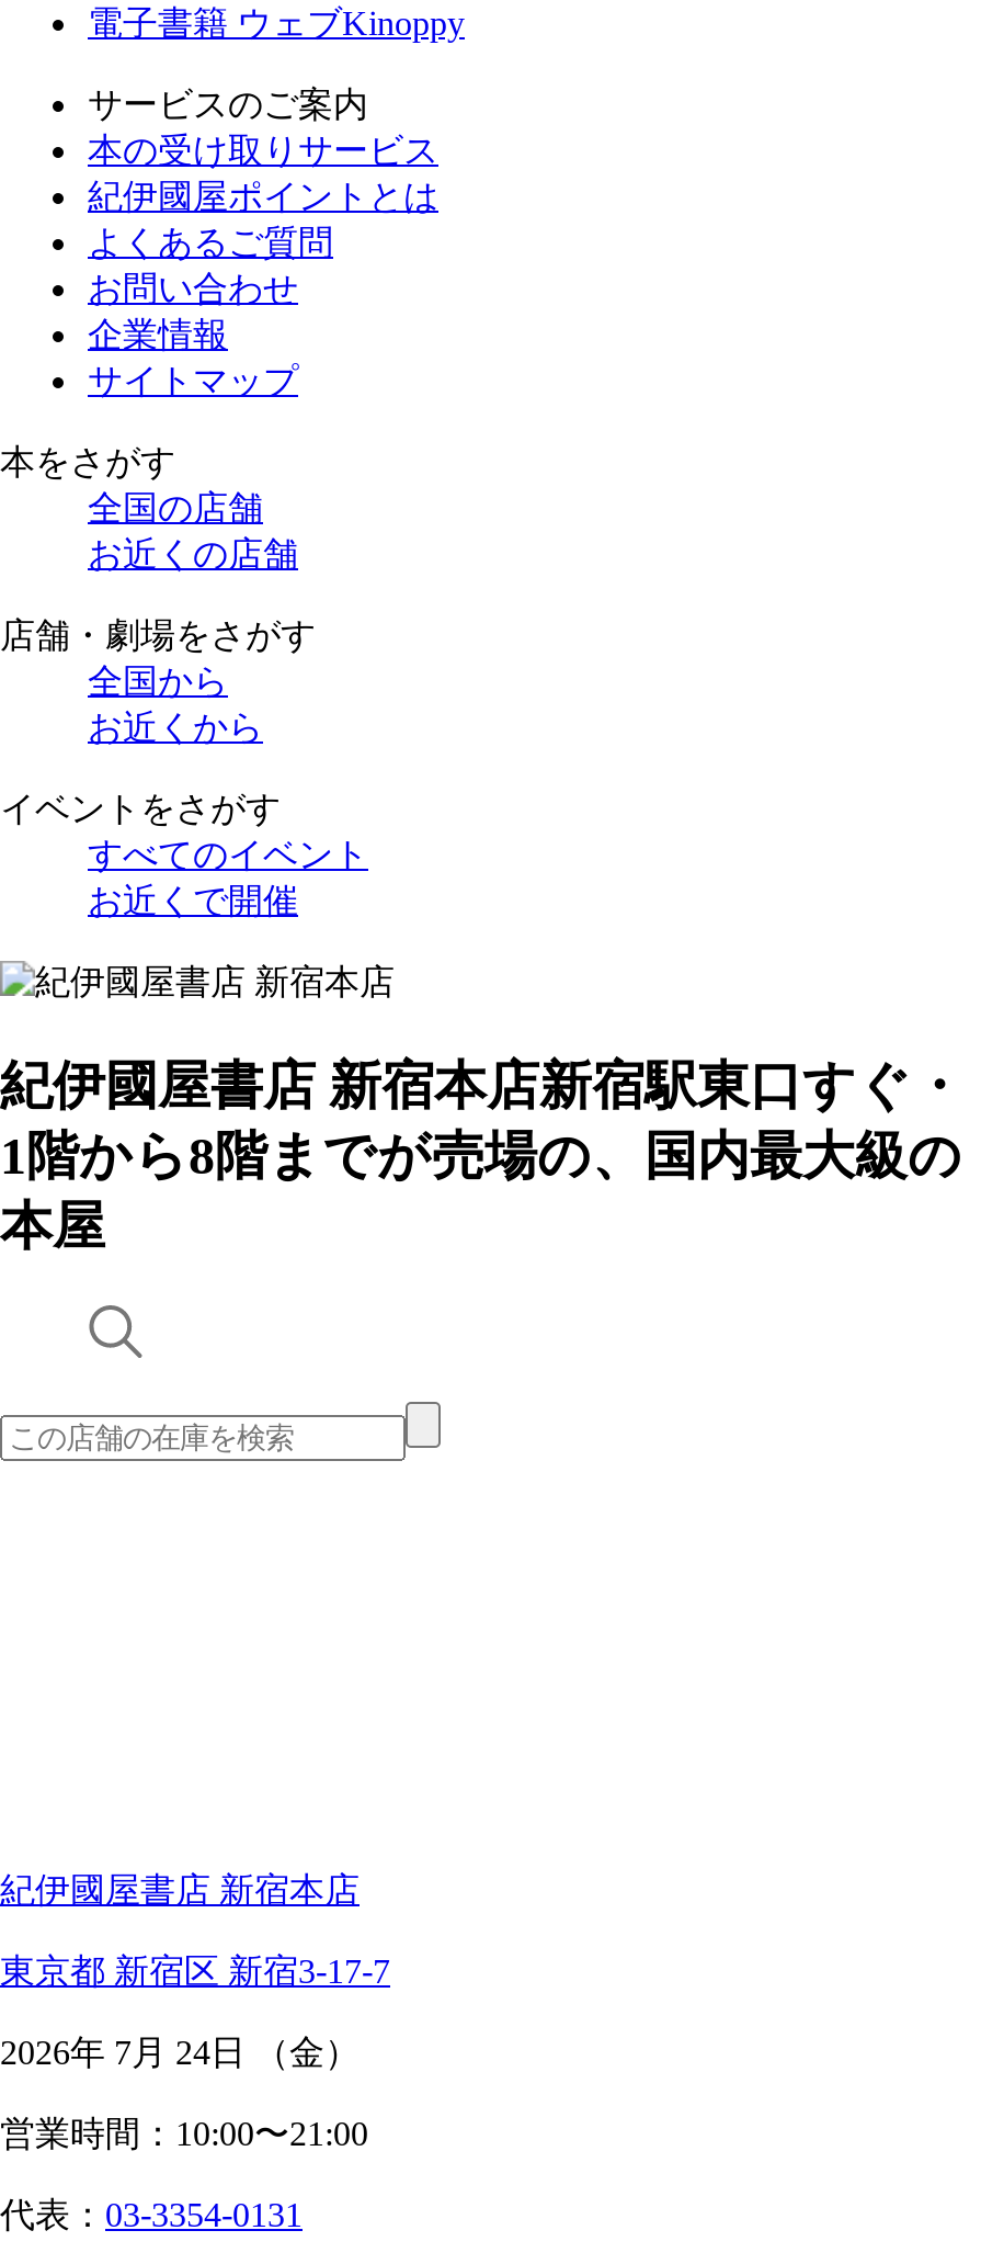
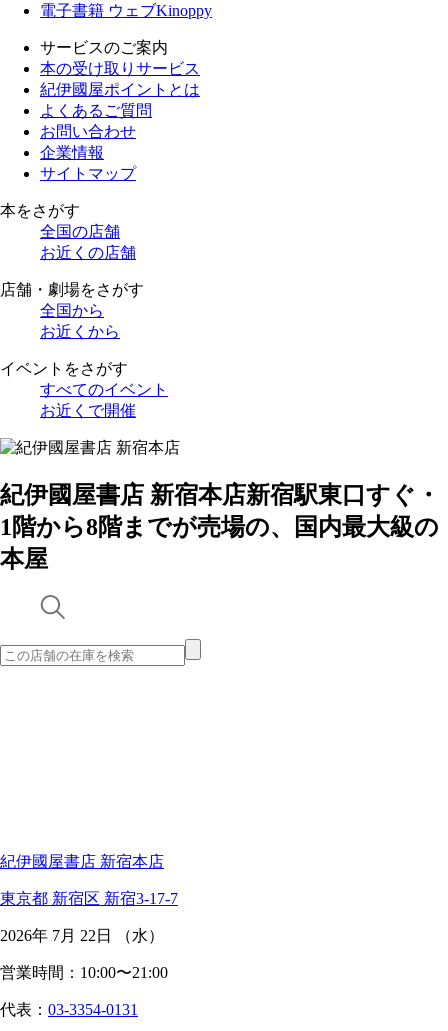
[0,2034,360,2071] 2026年7月24日（金） -> [0,927,164,944] 2026年7月22日（水）

